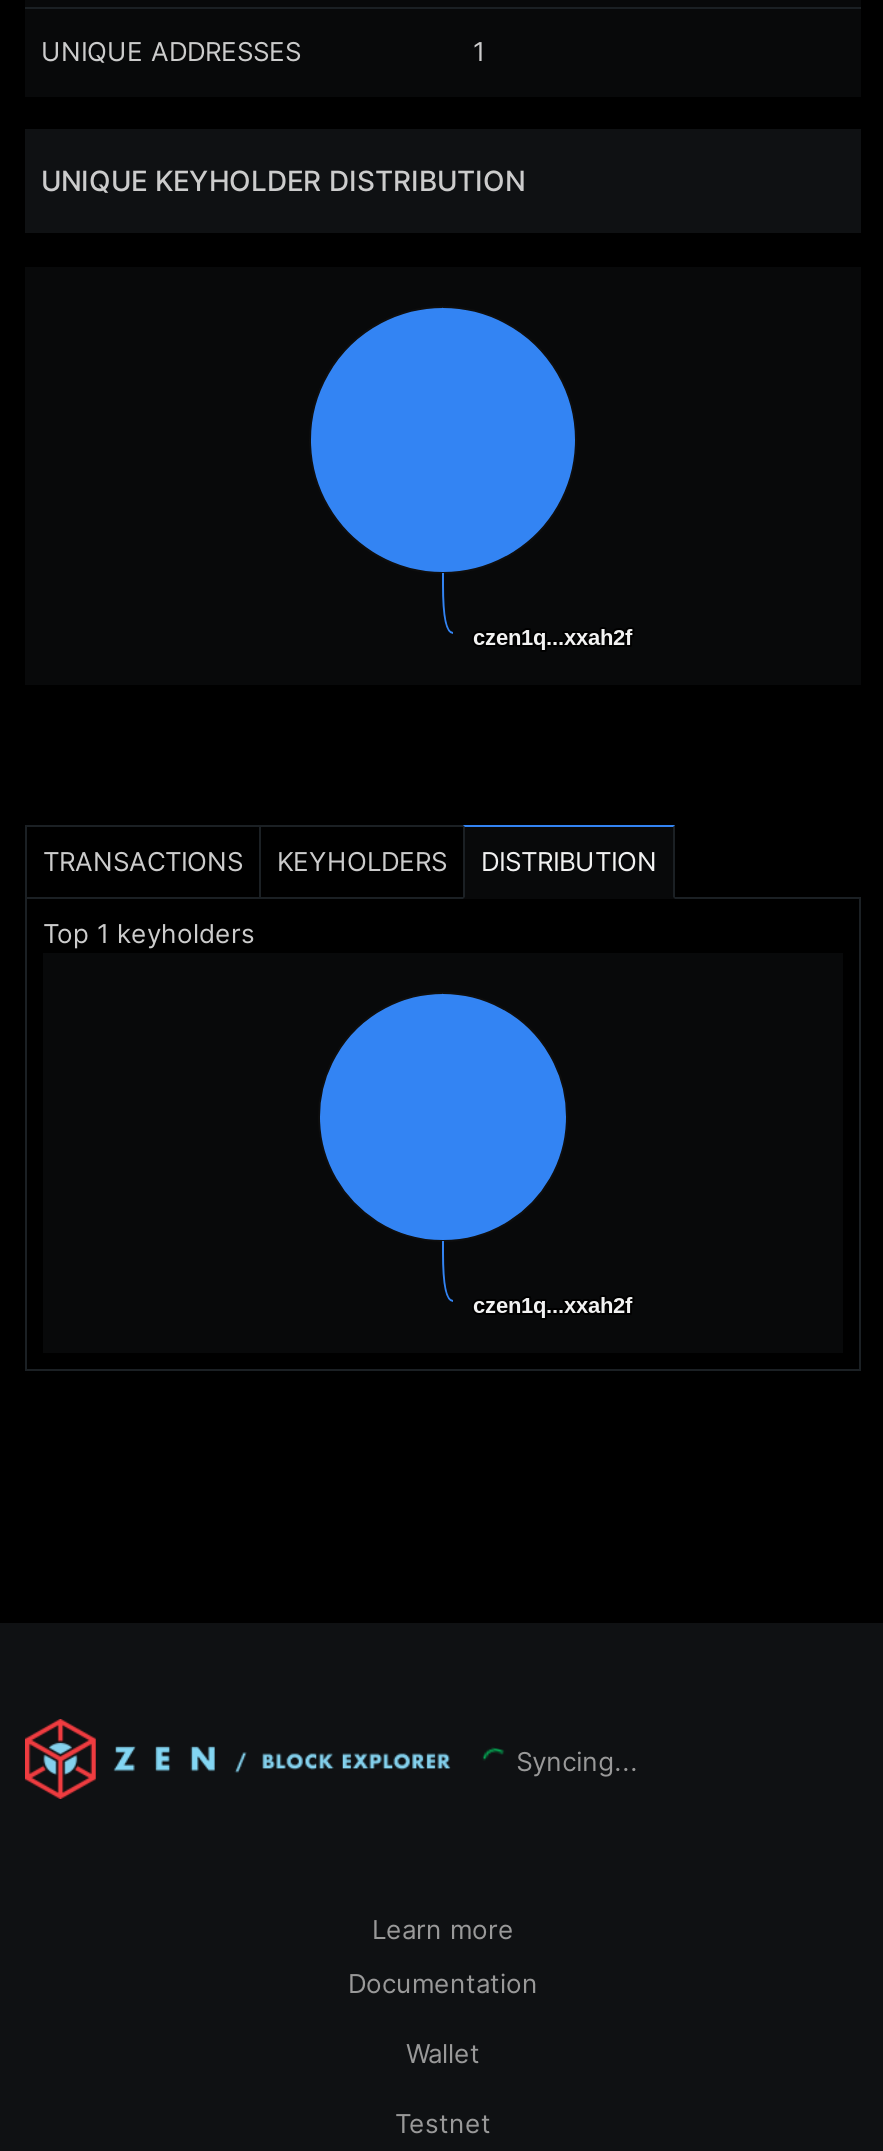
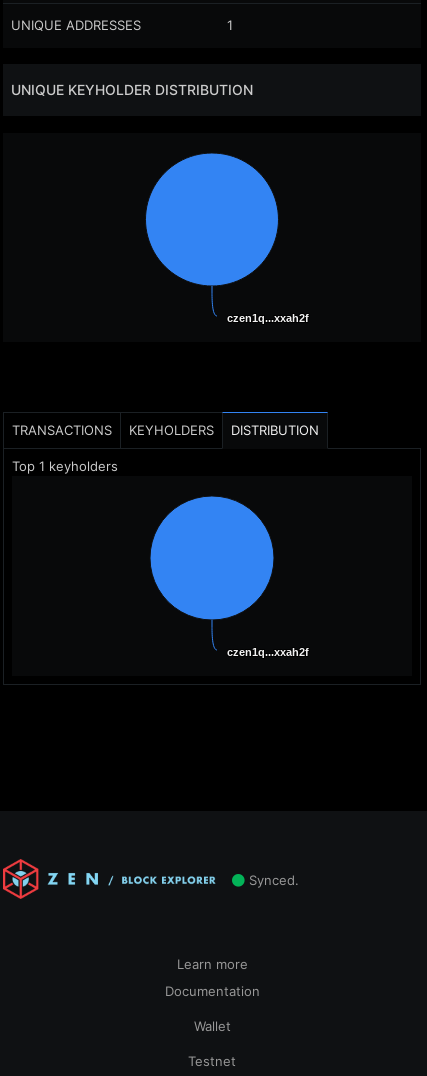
[508,1746,638,1778] Syncing... -> [245,872,299,888] Synced.

